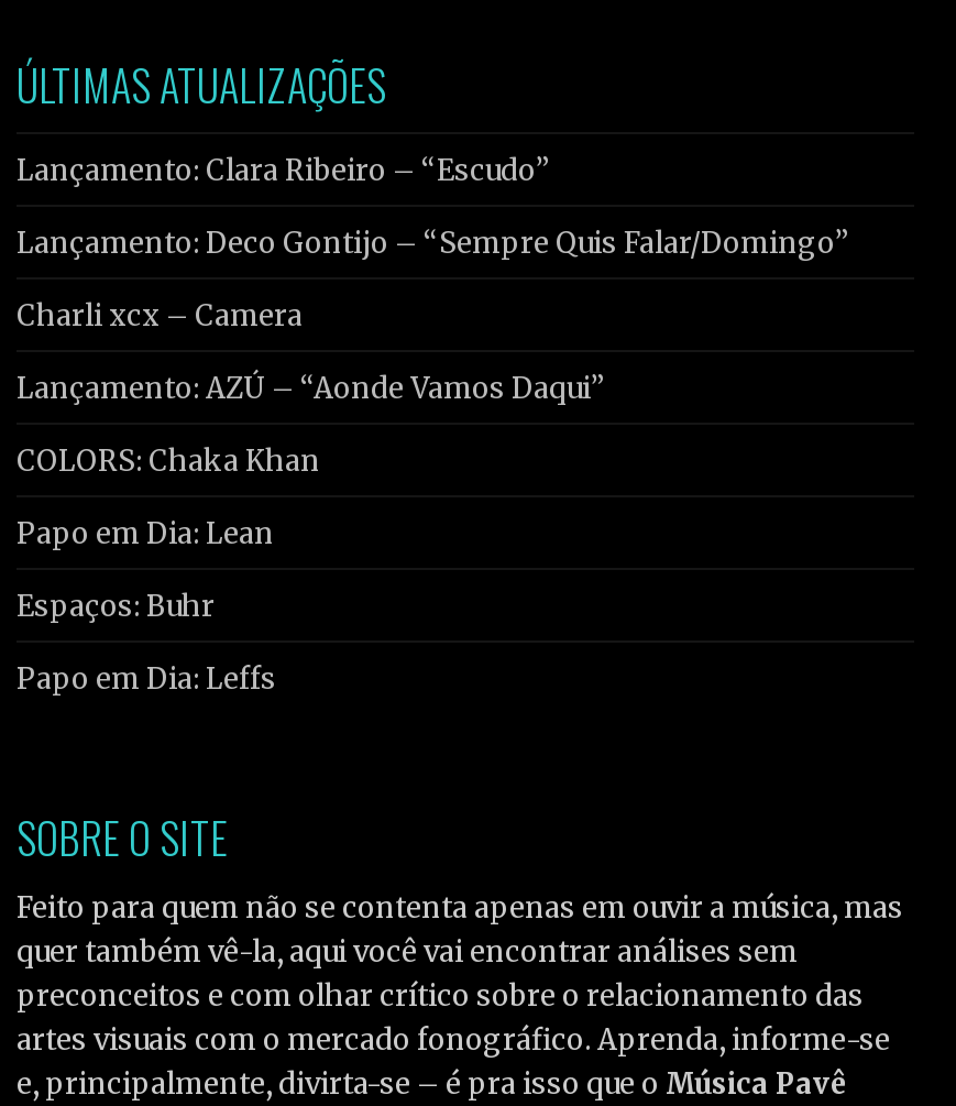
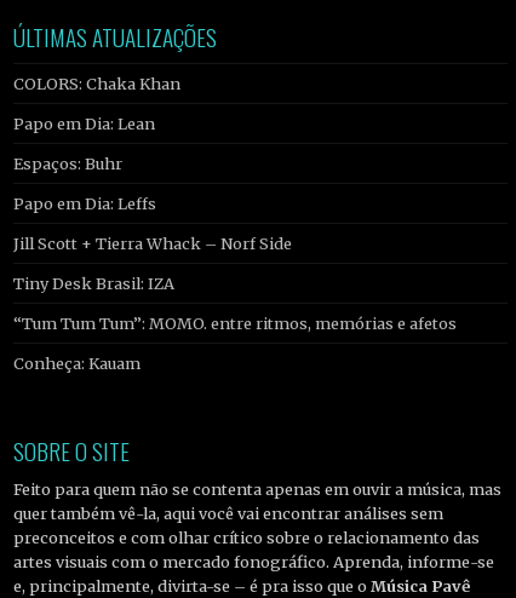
[17,153,850,406] Lançamento: Clara Ribeiro – “Escudo” | Lançamento: Deco Gontijo – “Sempre Quis Falar/Domingo” | Charli xcx – Camera | Lançamento: AZÚ – “Aonde Vamos Daqui” -> none
moved [17,443,320,696] -> [13,74,180,213]: COLORS: Chaka Khan | Papo em Dia: Lean | Espaços: Buhr | Papo em Dia: Leffs
none -> [13,234,460,373] Jill Scott + Tierra Whack – Norf Side | Tiny Desk Brasil: IZA | “Tum Tum Tum”: MOMO. entre ritmos, memórias e afetos | Conheça: Kauam

